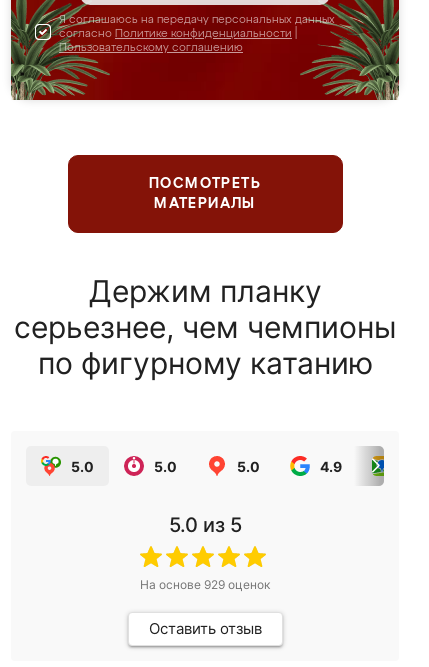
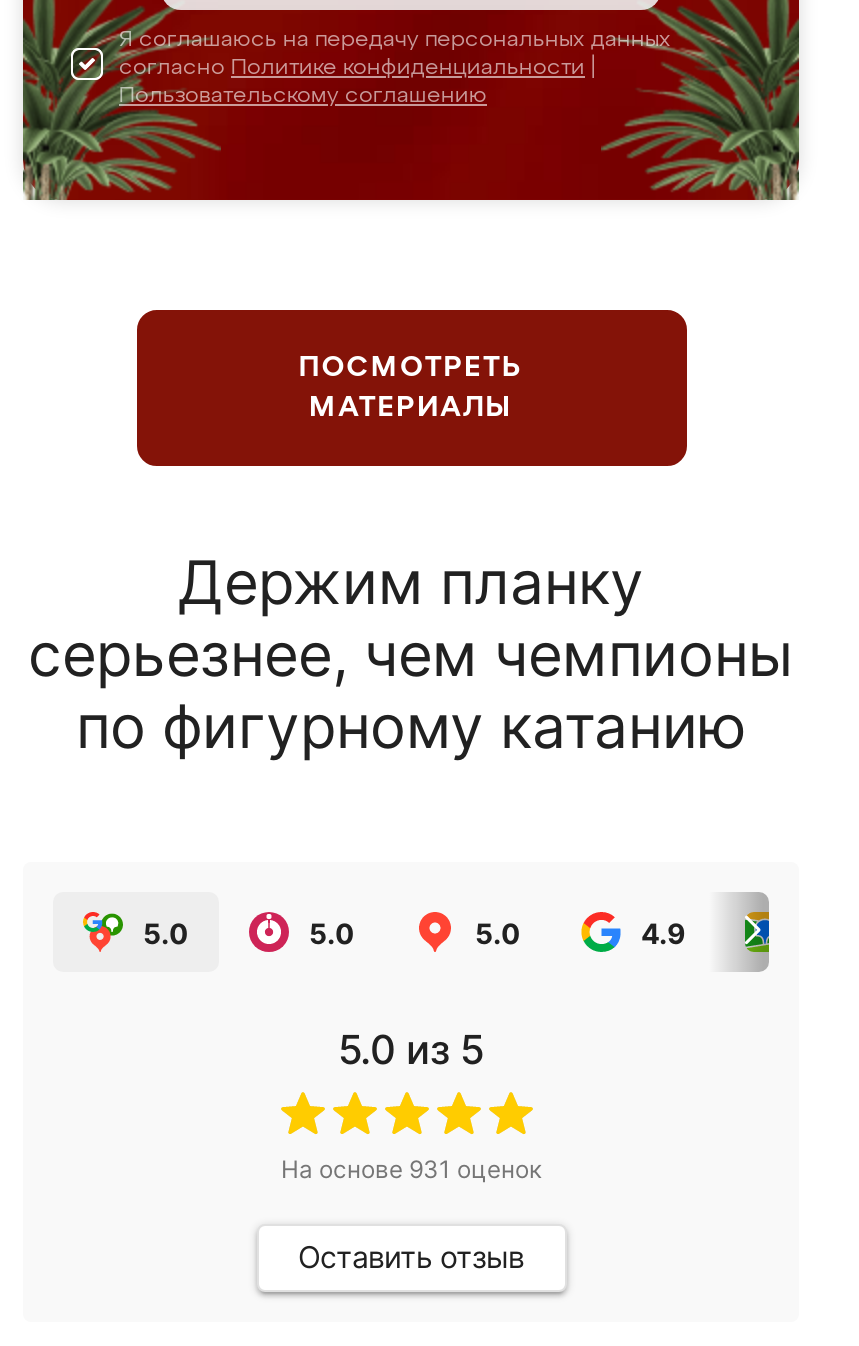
[140,577,270,592] На основе 929 оценок -> [281,1154,541,1184] На основе 931 оценок

